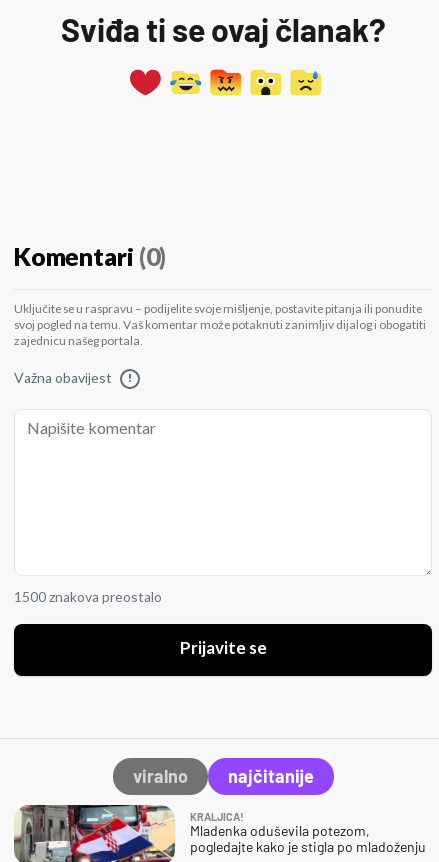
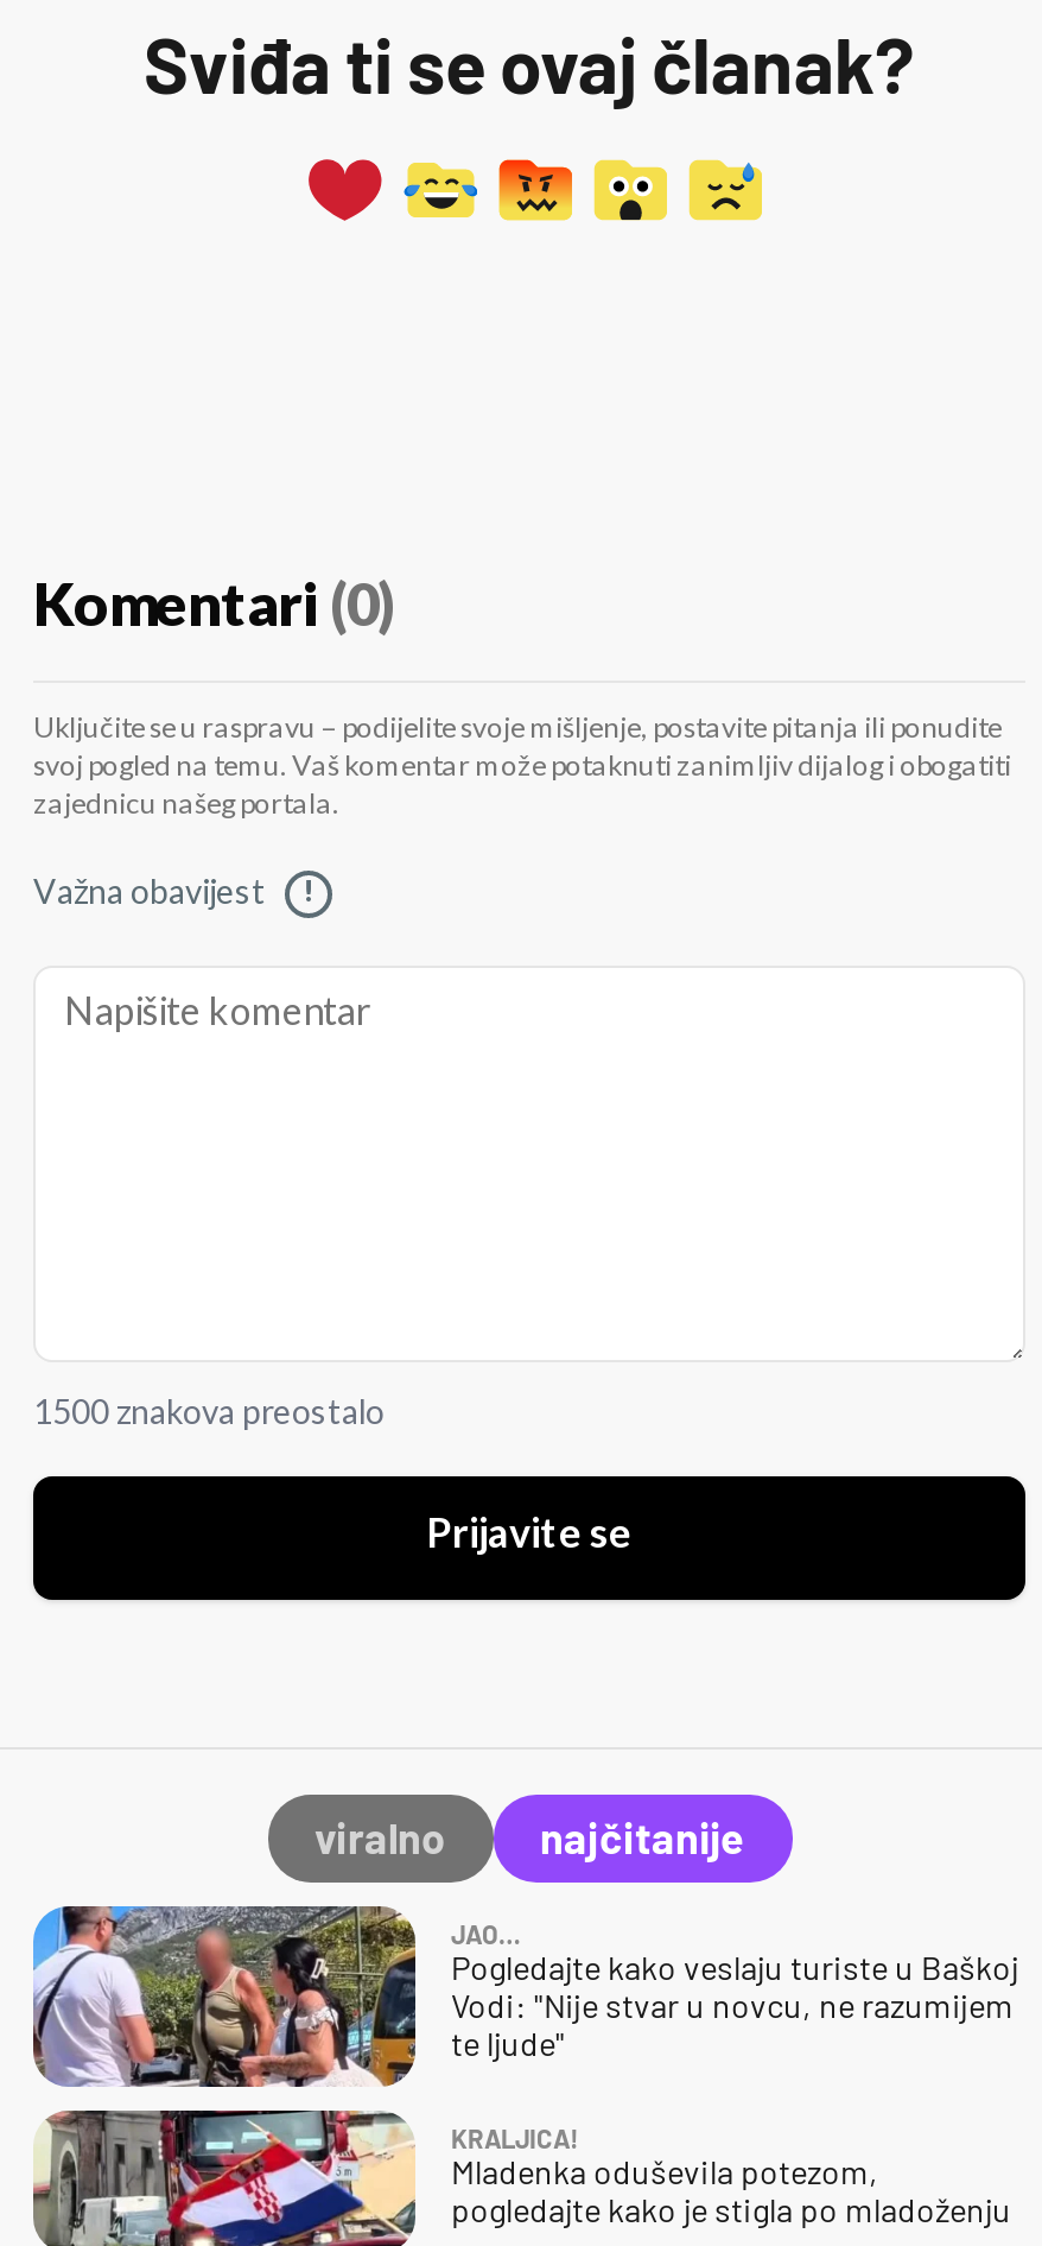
none -> [31,1904,1018,2089] [image] | JAO… | Pogledajte kako veslaju turiste u Baškoj | Vodi: "Nije stvar u novcu, ne razumijem | te ljude"

